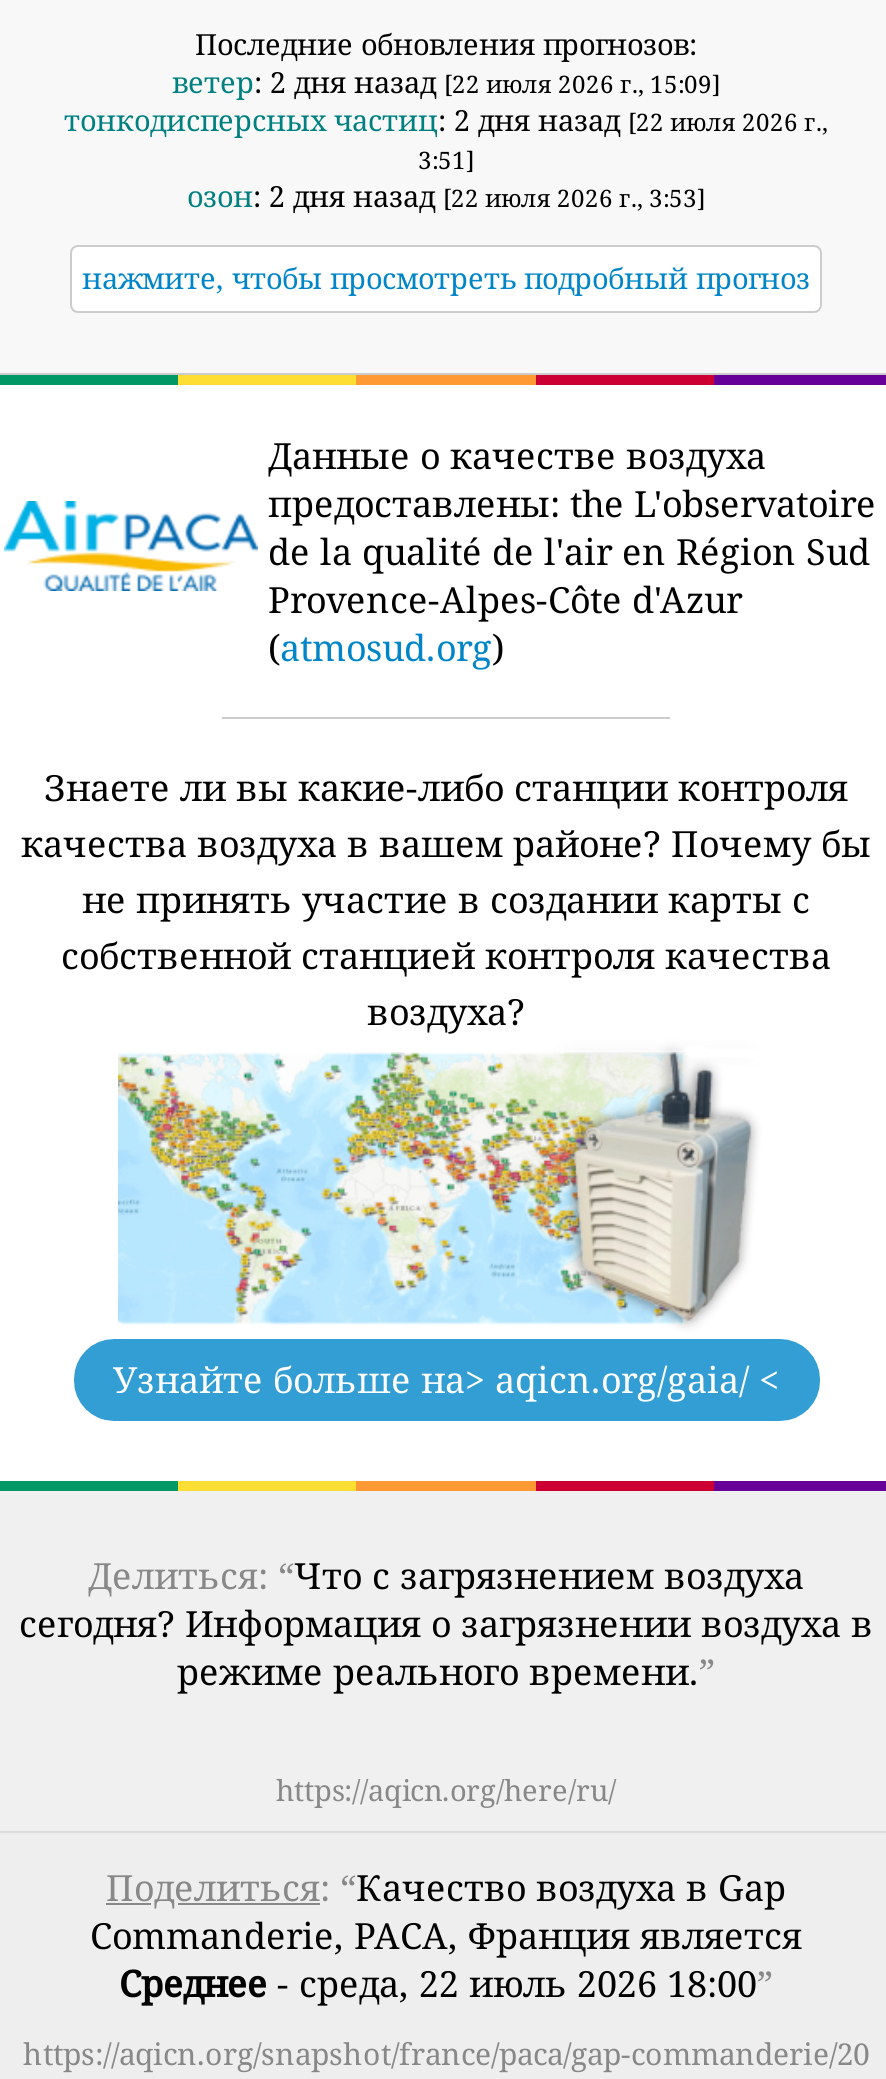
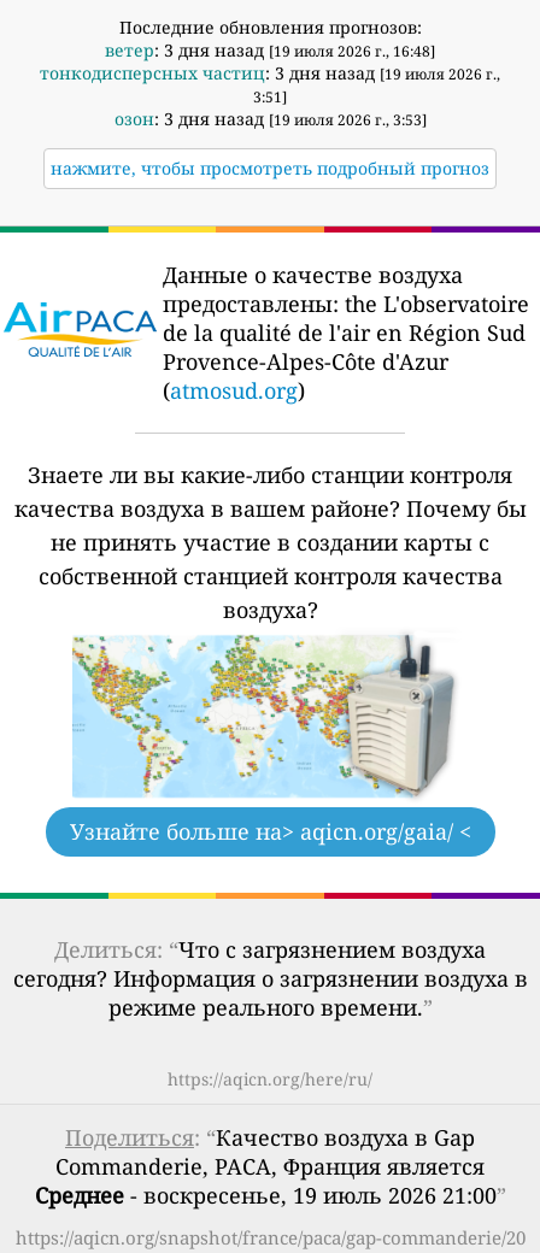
[172,62,720,100] ветер: 2 дня назад [22 июля 2026 г., 15:09] -> [105,38,435,61] ветер: 3 дня назад [19 июля 2026 г., 16:48]
[64,100,828,138] тонкодисперсных частиц: 2 дня назад [22 июля 2026 г., -> [40,61,500,84] тонкодисперсных частиц: 3 дня назад [19 июля 2026 г.,
[187,176,705,214] озон: 2 дня назад [22 июля 2026 г., 3:53] -> [114,107,426,130] озон: 3 дня назад [19 июля 2026 г., 3:53]
[119,1958,773,2006] Среднее - среда, 22 июль 2026 18:00” -> [34,1180,506,1209] Среднее - воскресенье, 19 июль 2026 21:00”

